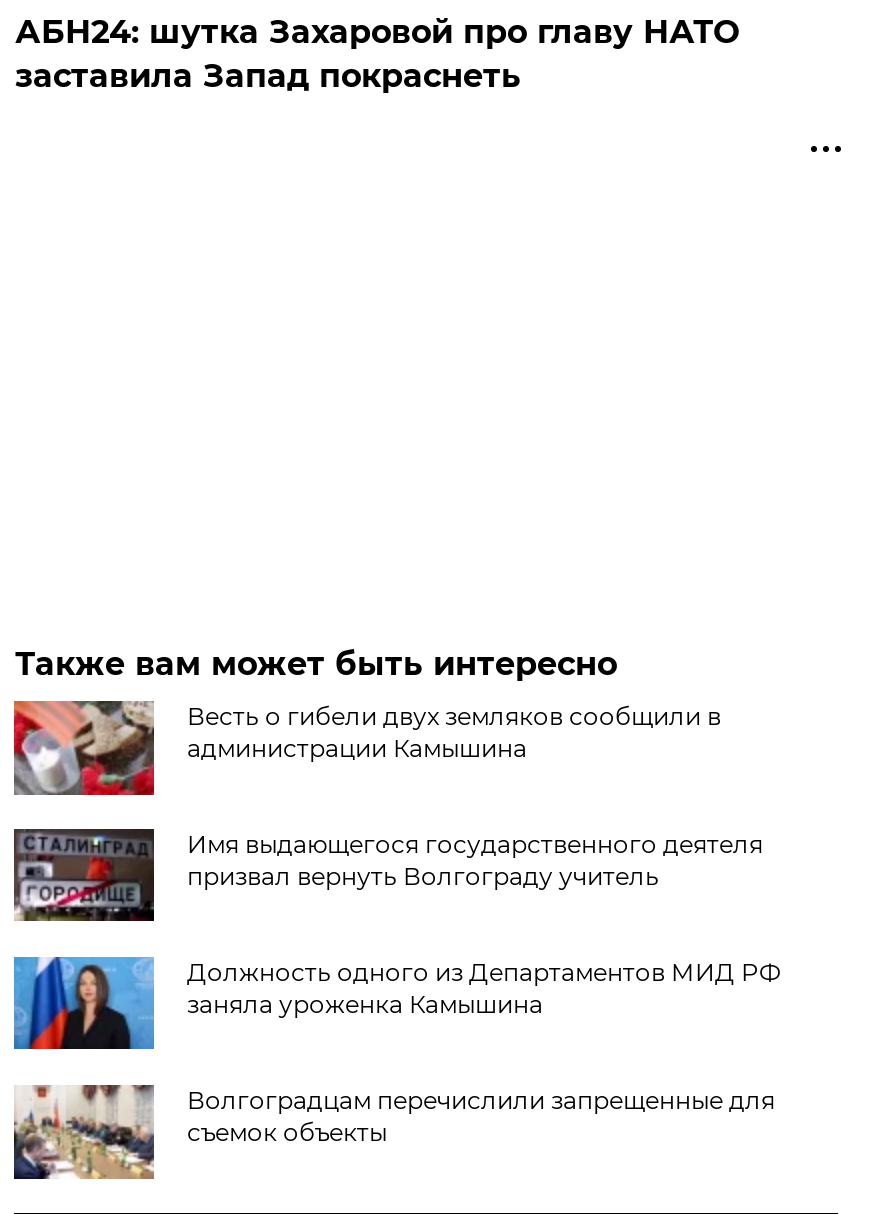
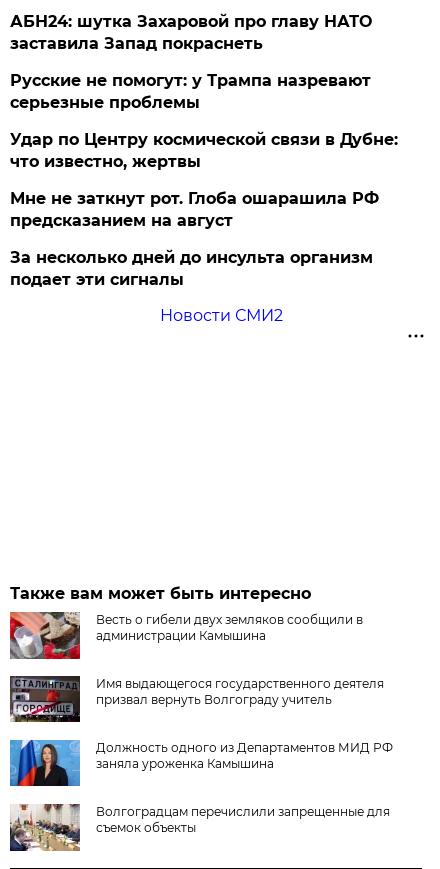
none -> [10,71,398,325] Русские не помогут: у Трампа назревают | серьезные проблемы | Удар по Центру космической связи в Дубне: | что известно, жертвы | Мне не заткнут рот. Глоба ошарашила РФ | предсказанием на август | За несколько дней до инсульта организм | подает эти сигналы | Новости СМИ2

